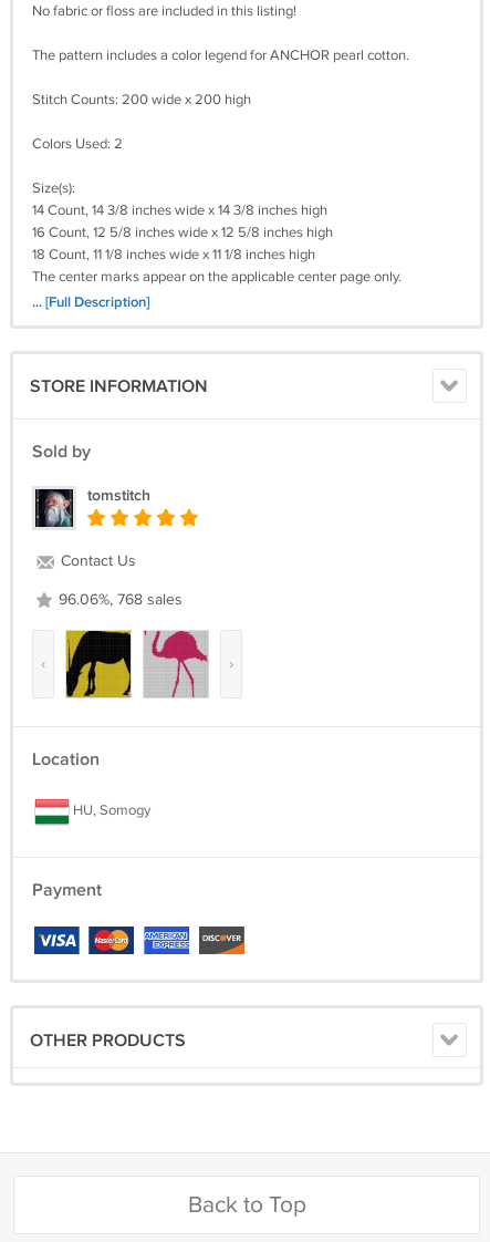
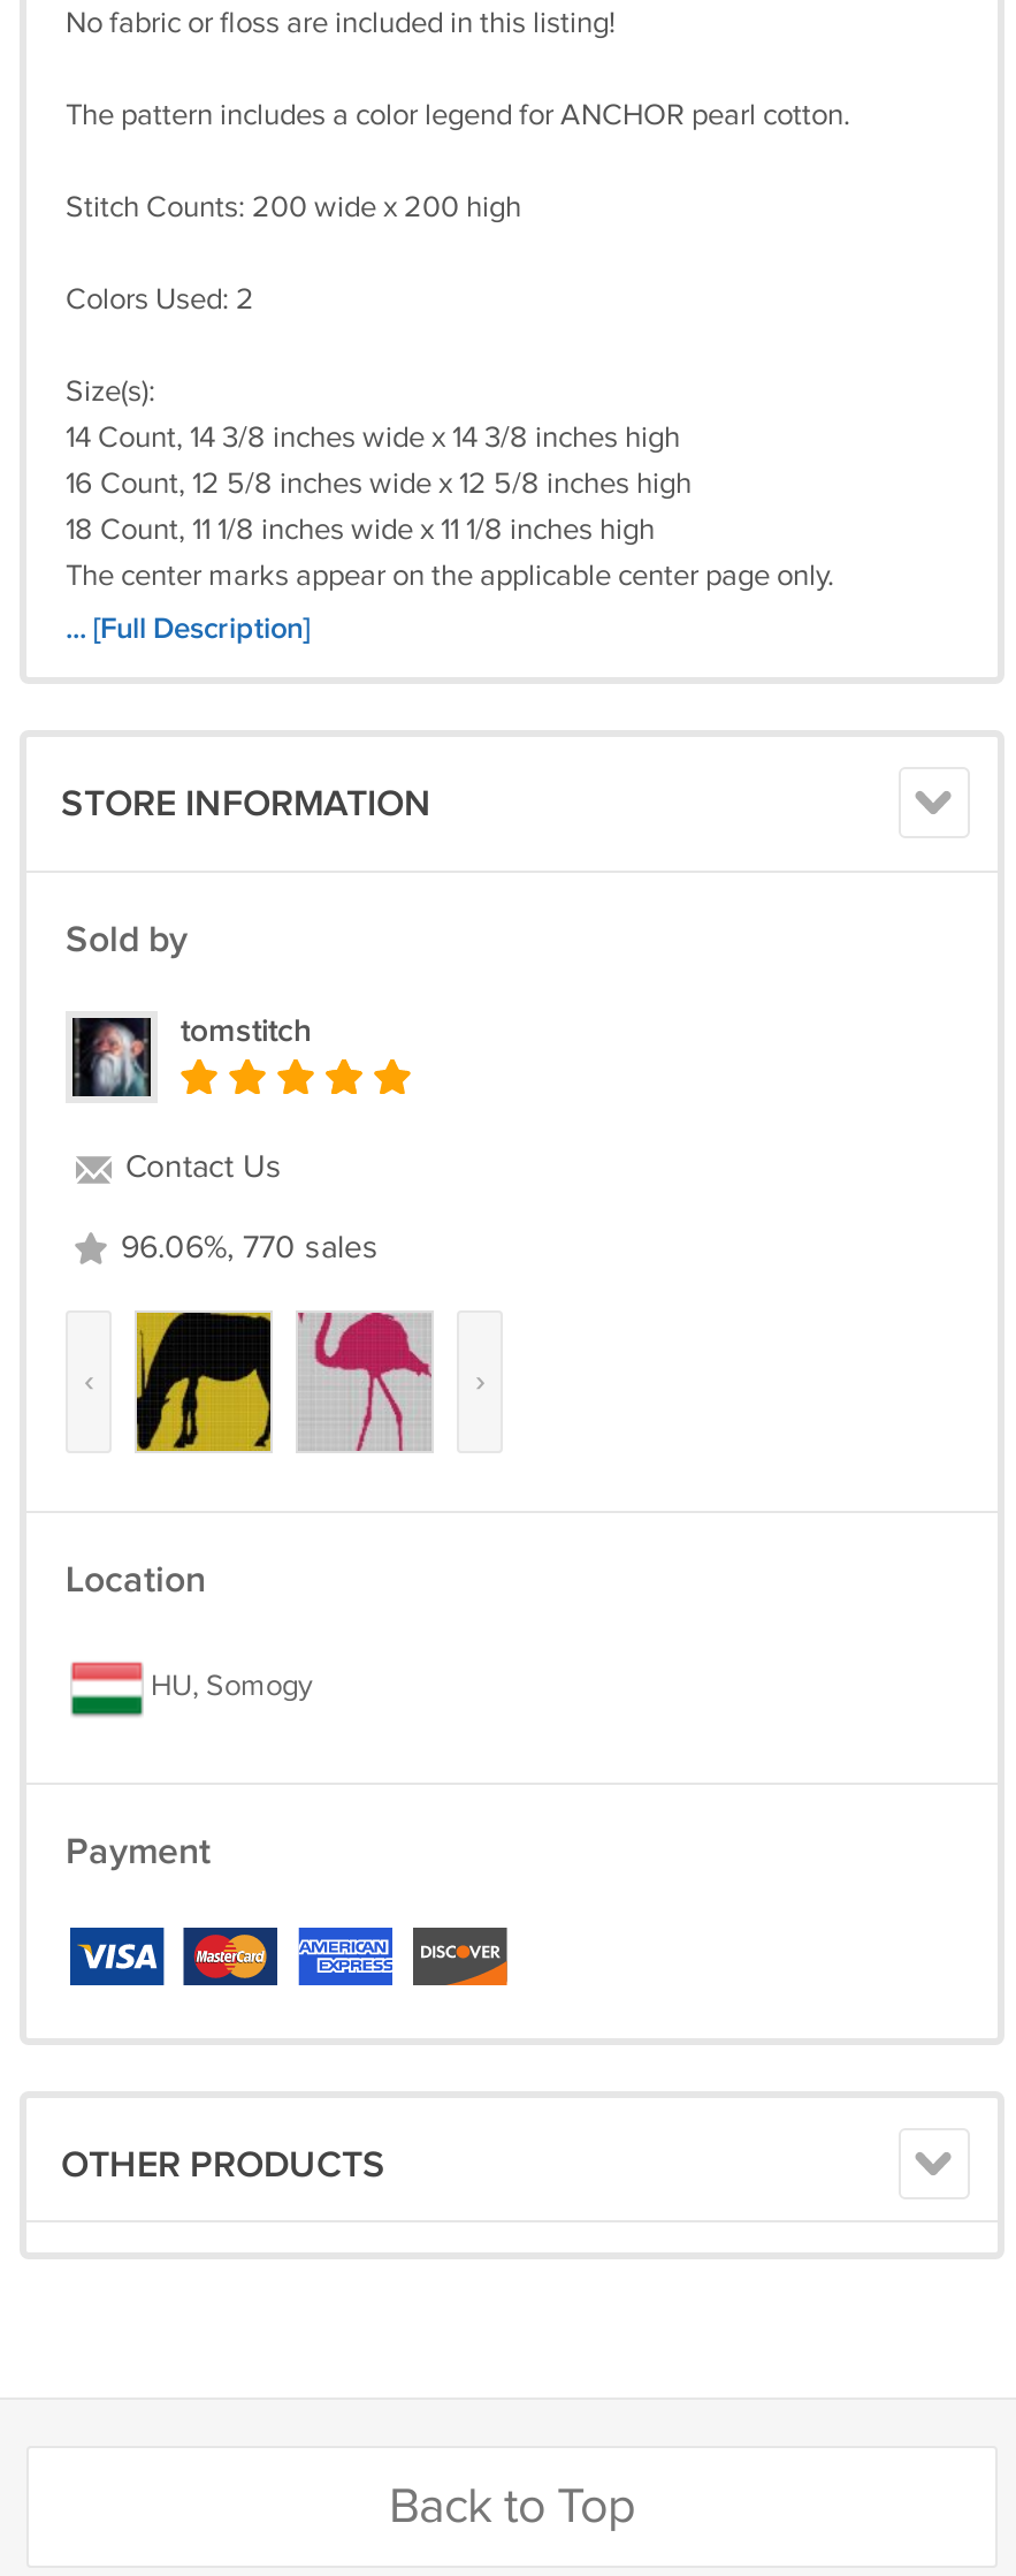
[54,591,183,609] 96.06%, 768 sales -> [112,1230,379,1267] 96.06%, 770 sales

